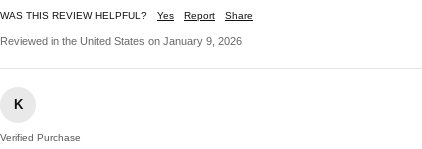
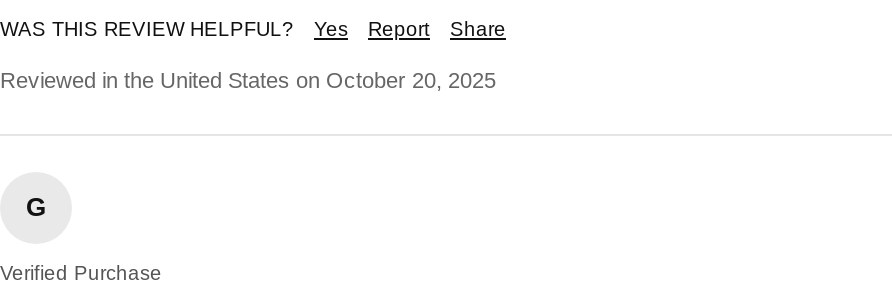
[0,35,242,47] Reviewed in the United States on January 9, 2026 -> [0,68,496,92] Reviewed in the United States on October 20, 2025
[13,97,22,112] K -> [26,192,46,222] G

